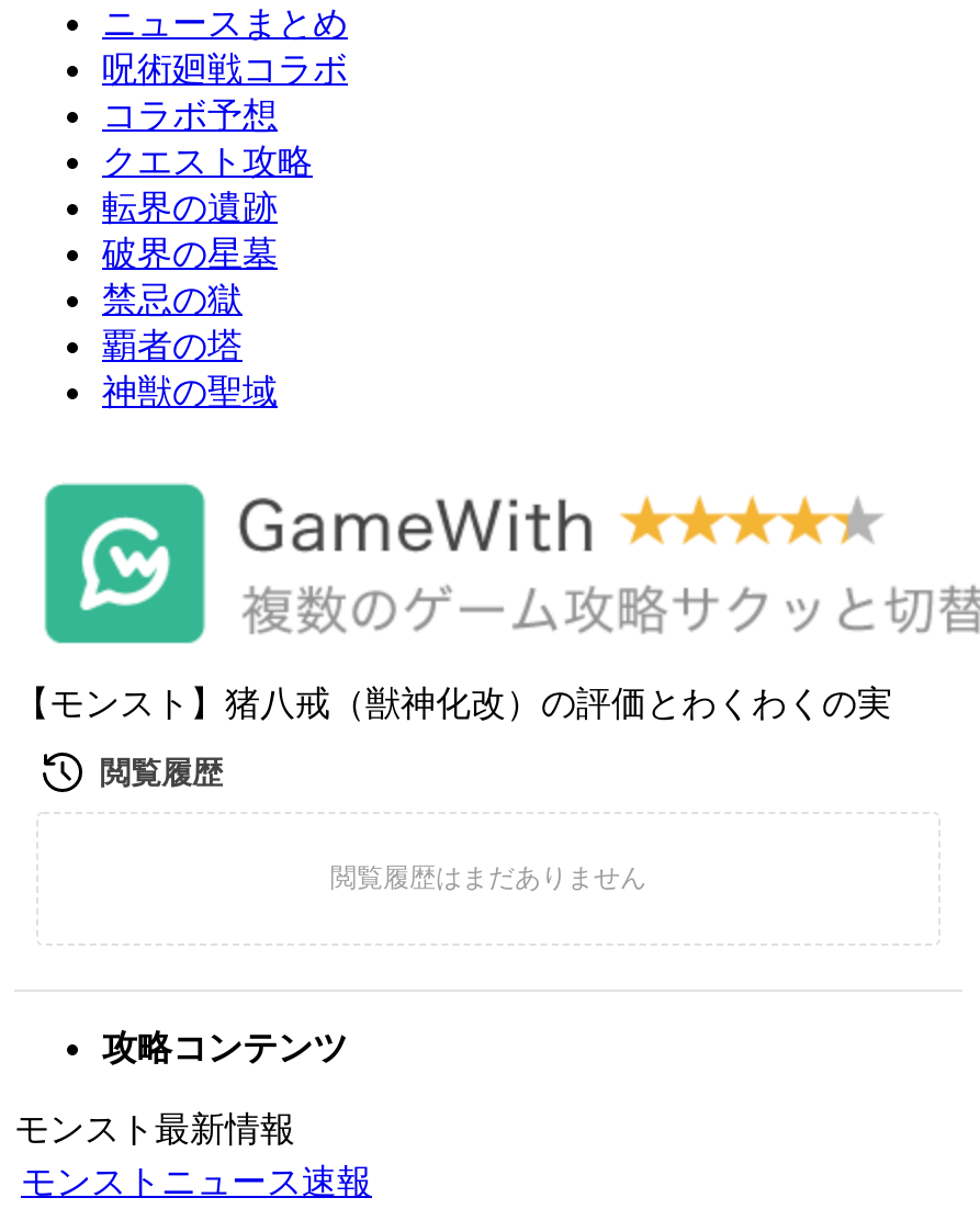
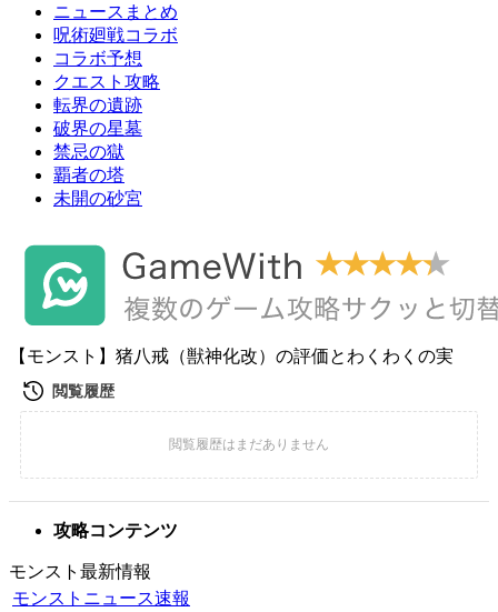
[102,373,278,410] 神獣の聖域 -> [53,189,142,208] 未開の砂宮

